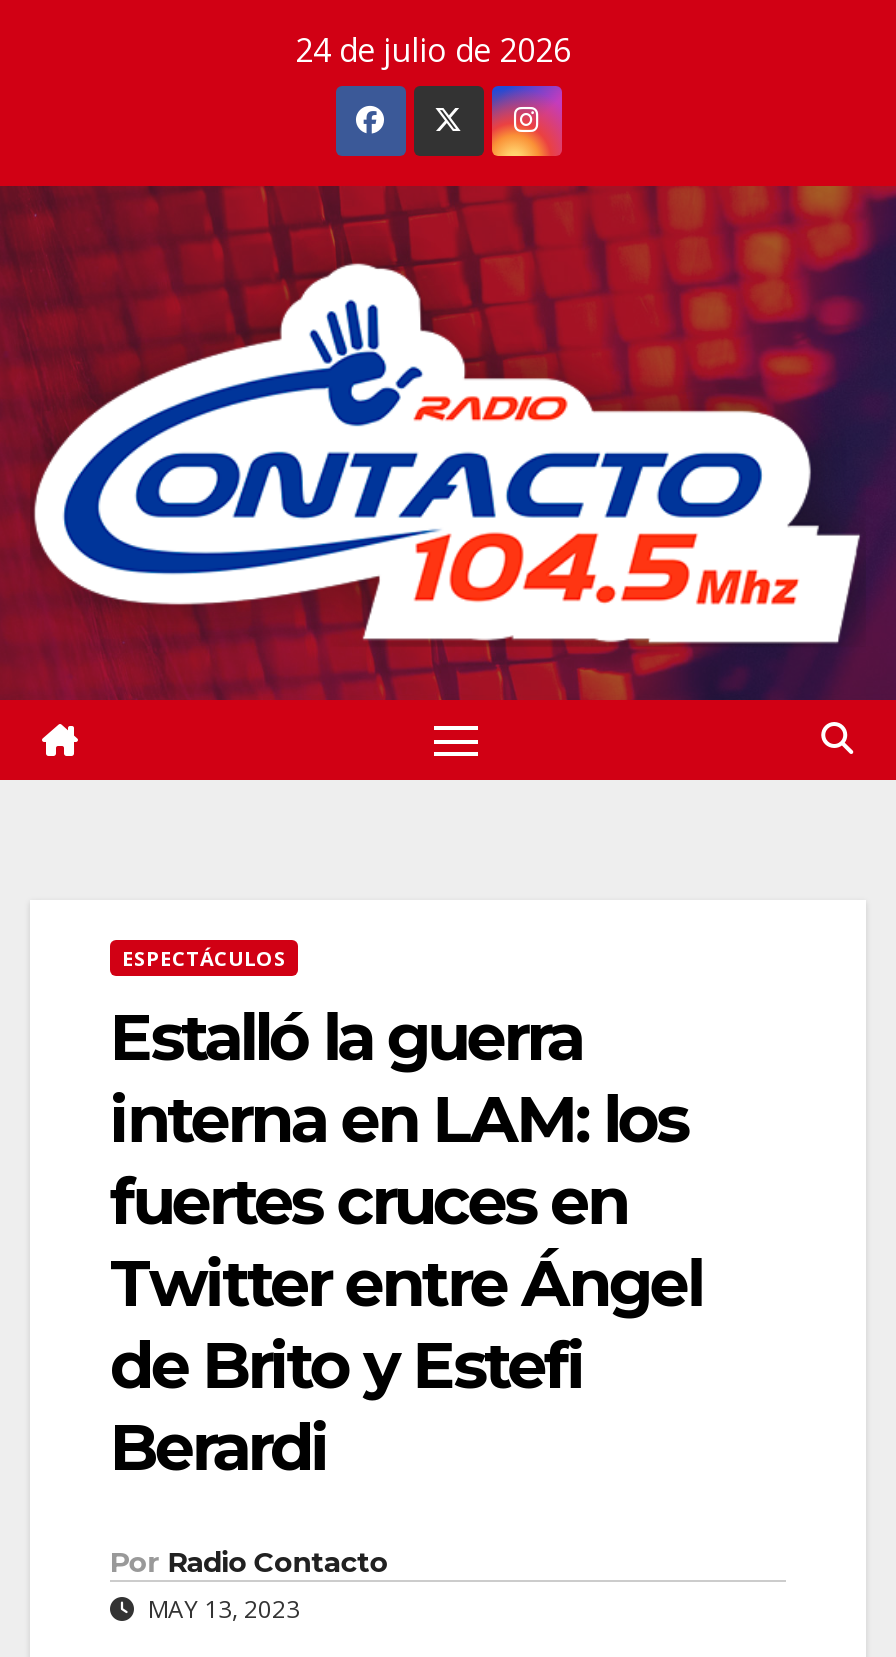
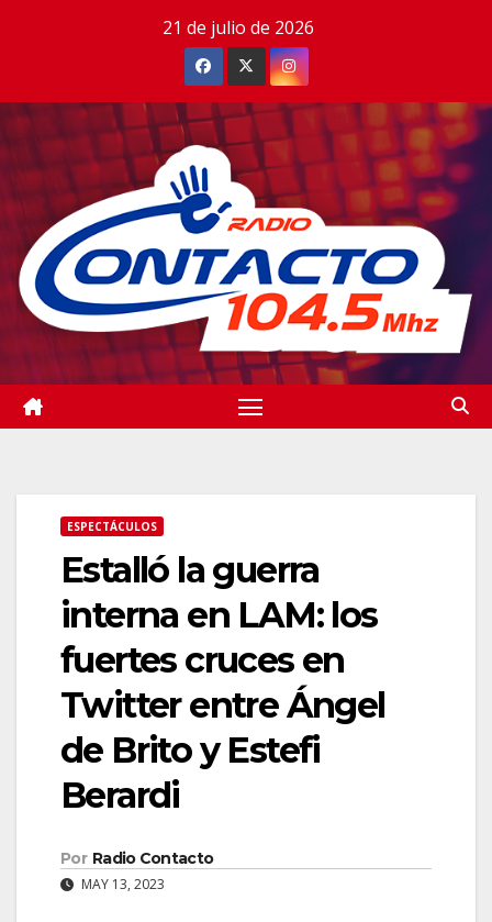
[295,28,571,72] 24 de julio de 2026 -> [162,15,314,40] 21 de julio de 2026

